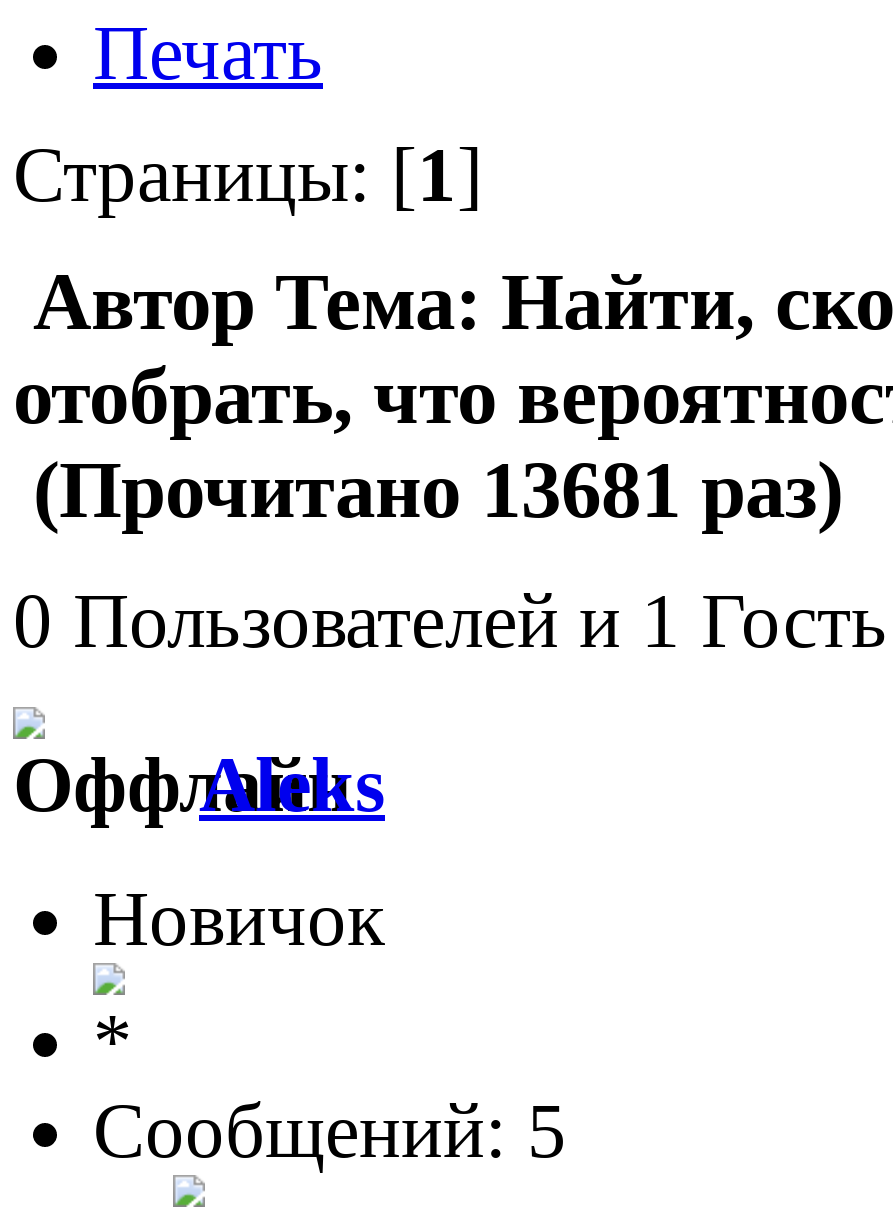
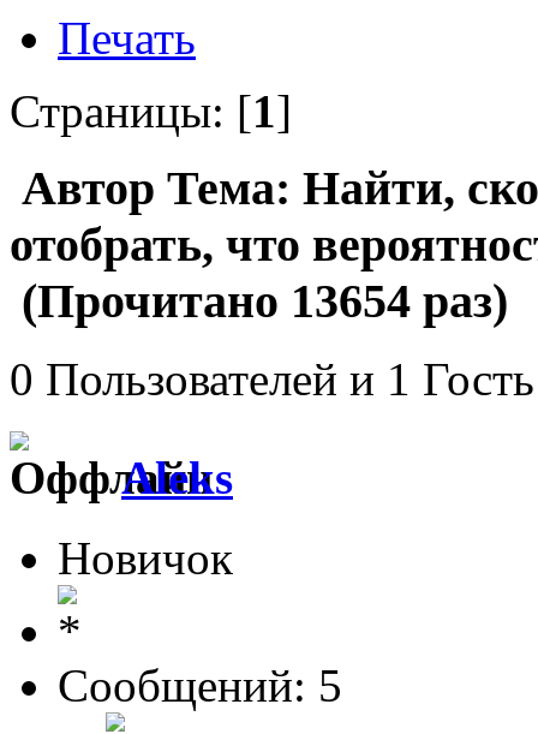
[13,446,843,536] (Прочитано 13681 раз) -> [10,274,508,328] (Прочитано 13654 раз)

